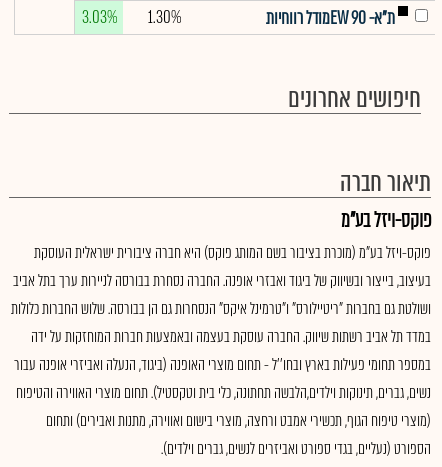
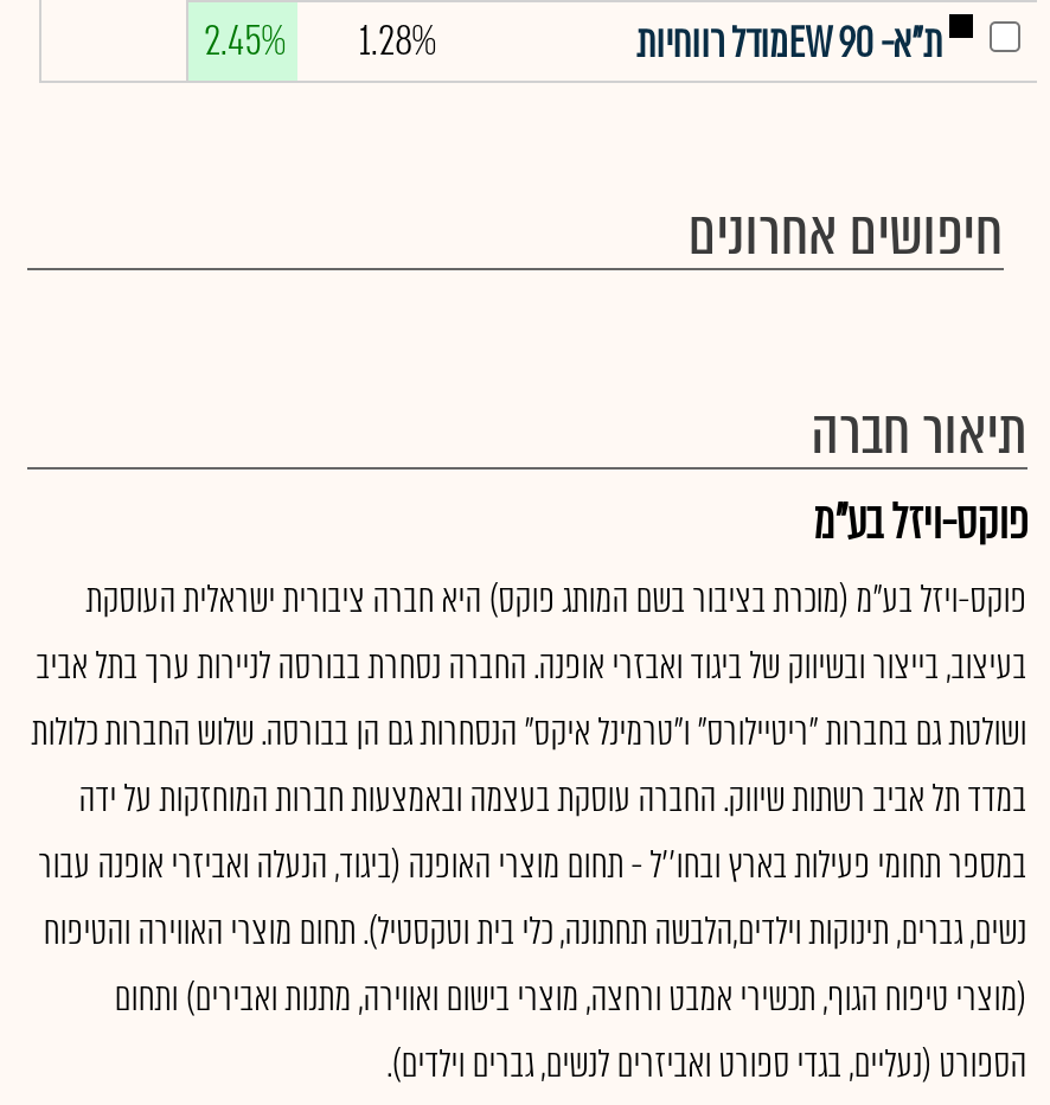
[82,5,118,30] 3.03% -> [204,12,287,71] 2.45%
[148,5,182,30] 1.30% -> [359,12,438,71] 1.28%

